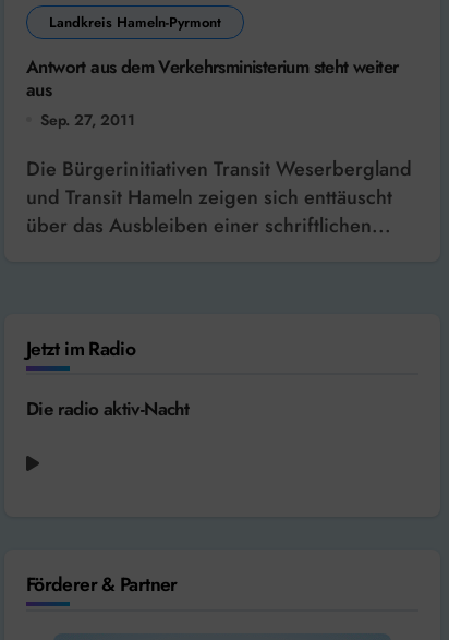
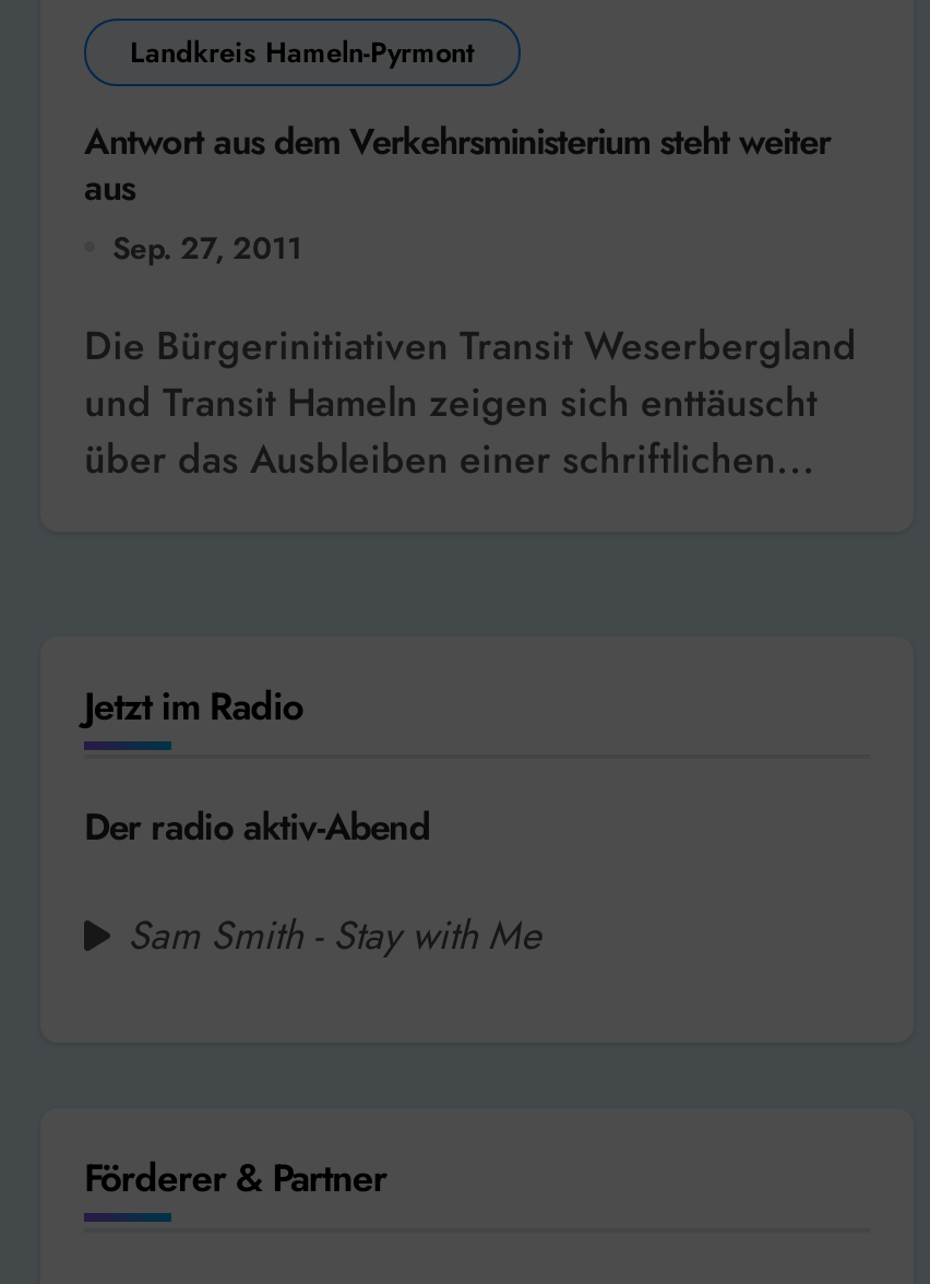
[26,396,189,422] Die radio aktiv-Nacht -> [84,801,540,965] Der radio aktiv-Abend | Sam Smith - Stay with Me

